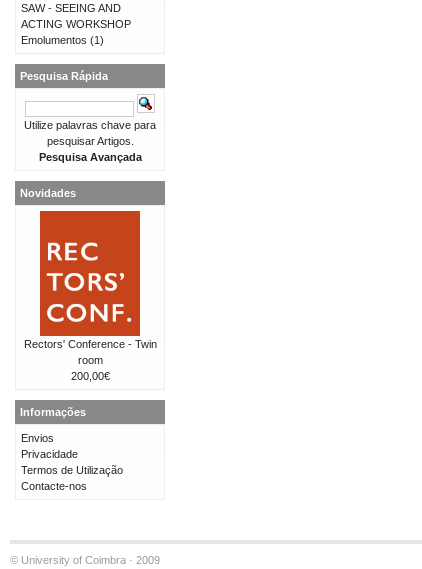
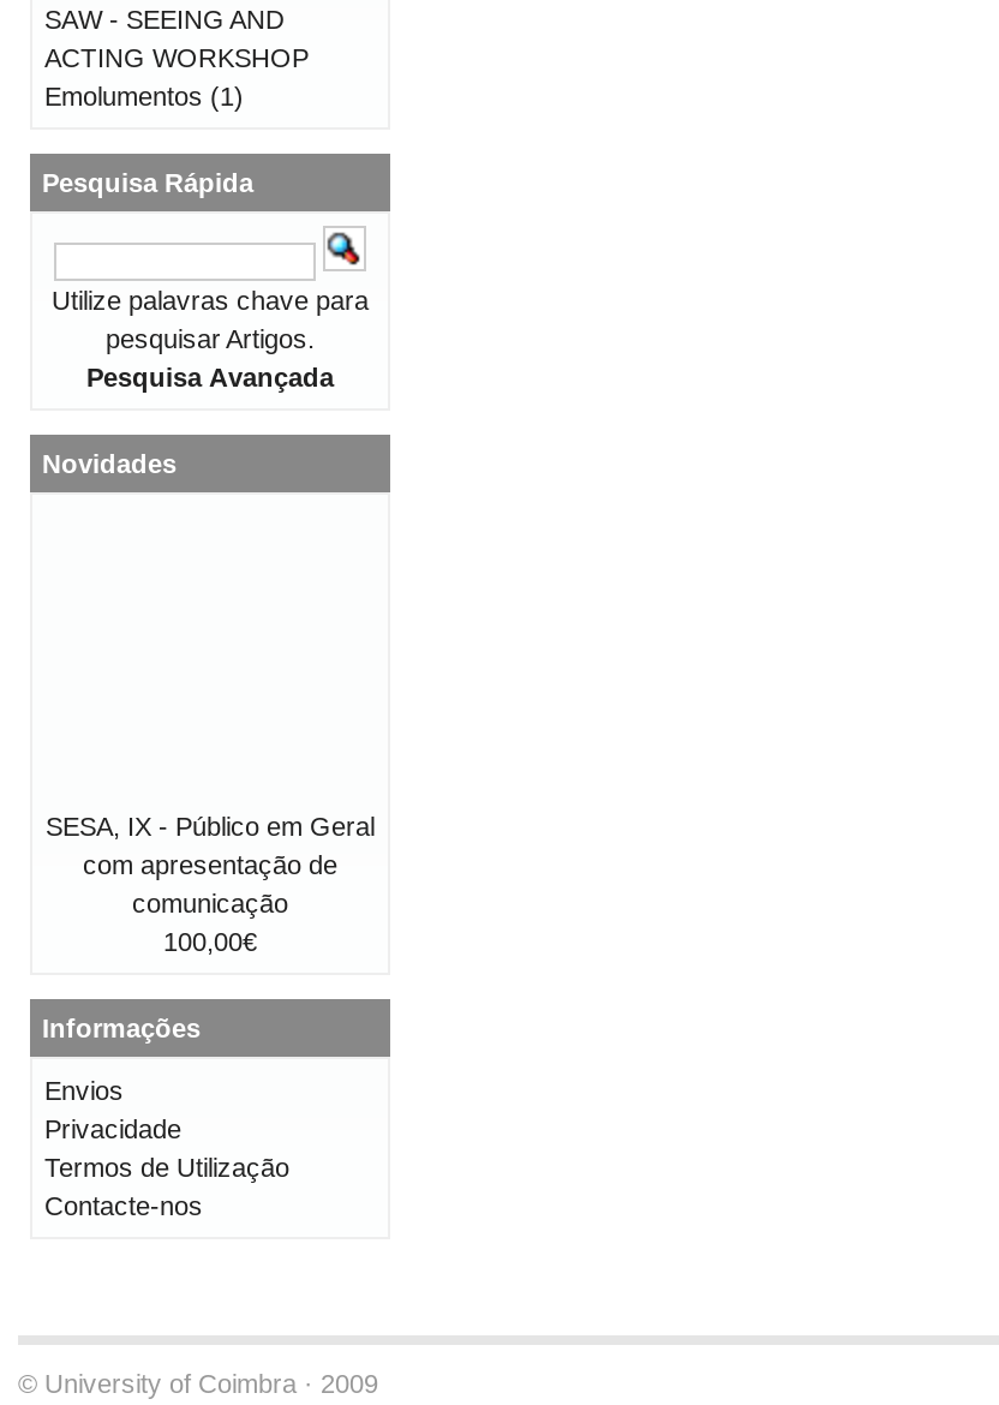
[39,210,141,315] [image] -> none
[23,338,156,382] Rectors' Conference - Twin | room | 200,00€ -> [46,812,375,956] SESA, IX - Público em Geral | com apresentação de | comunicação | 100,00€

